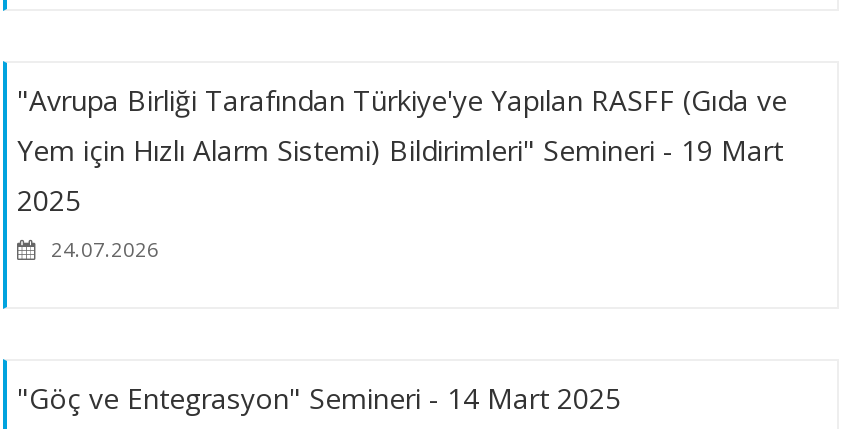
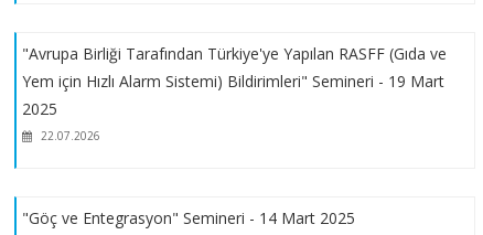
[45,235,159,263] 24.07.2026 -> [37,128,100,143] 22.07.2026

